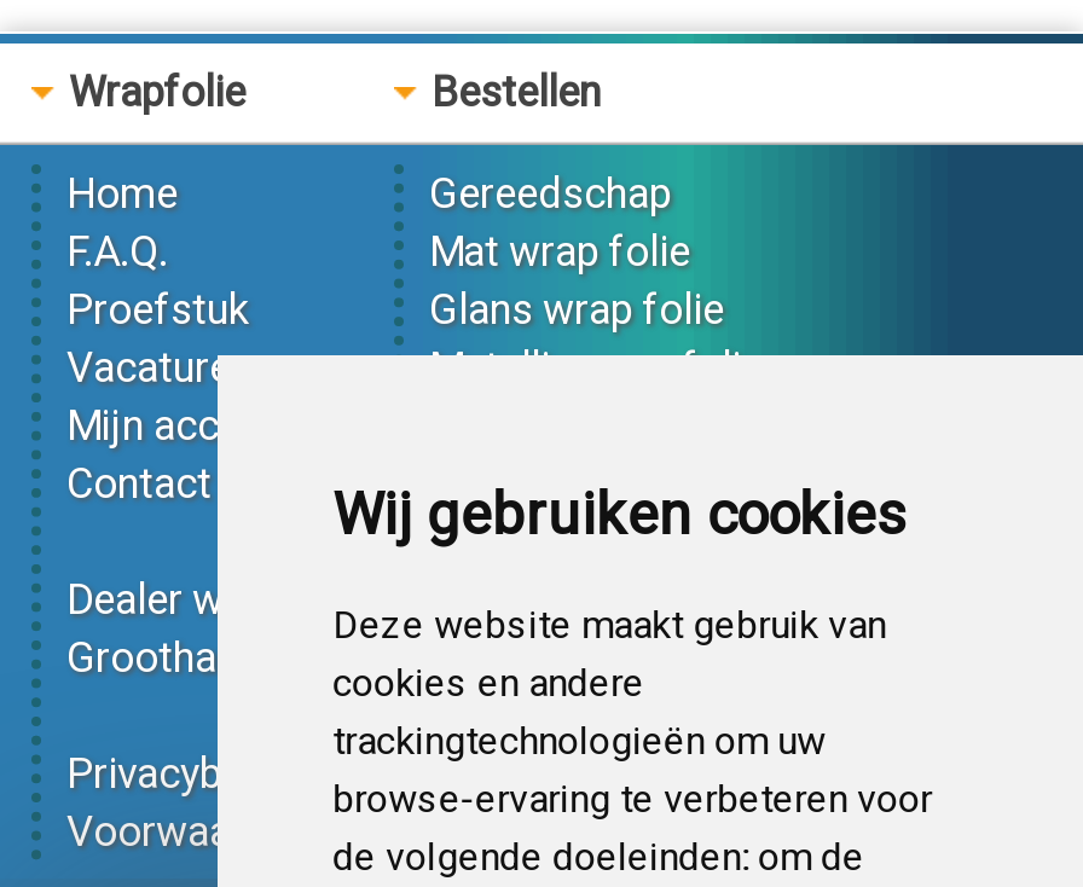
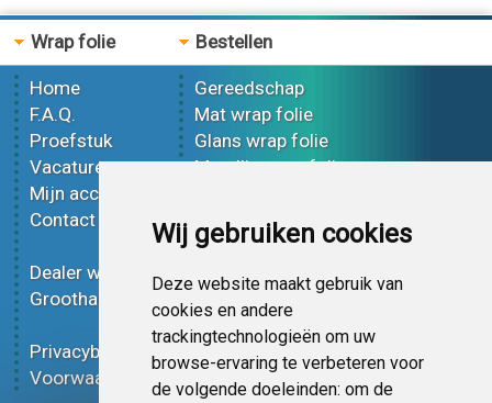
[59,68,245,116] Wrapfolie -> [27,31,116,53] Wrap folie

